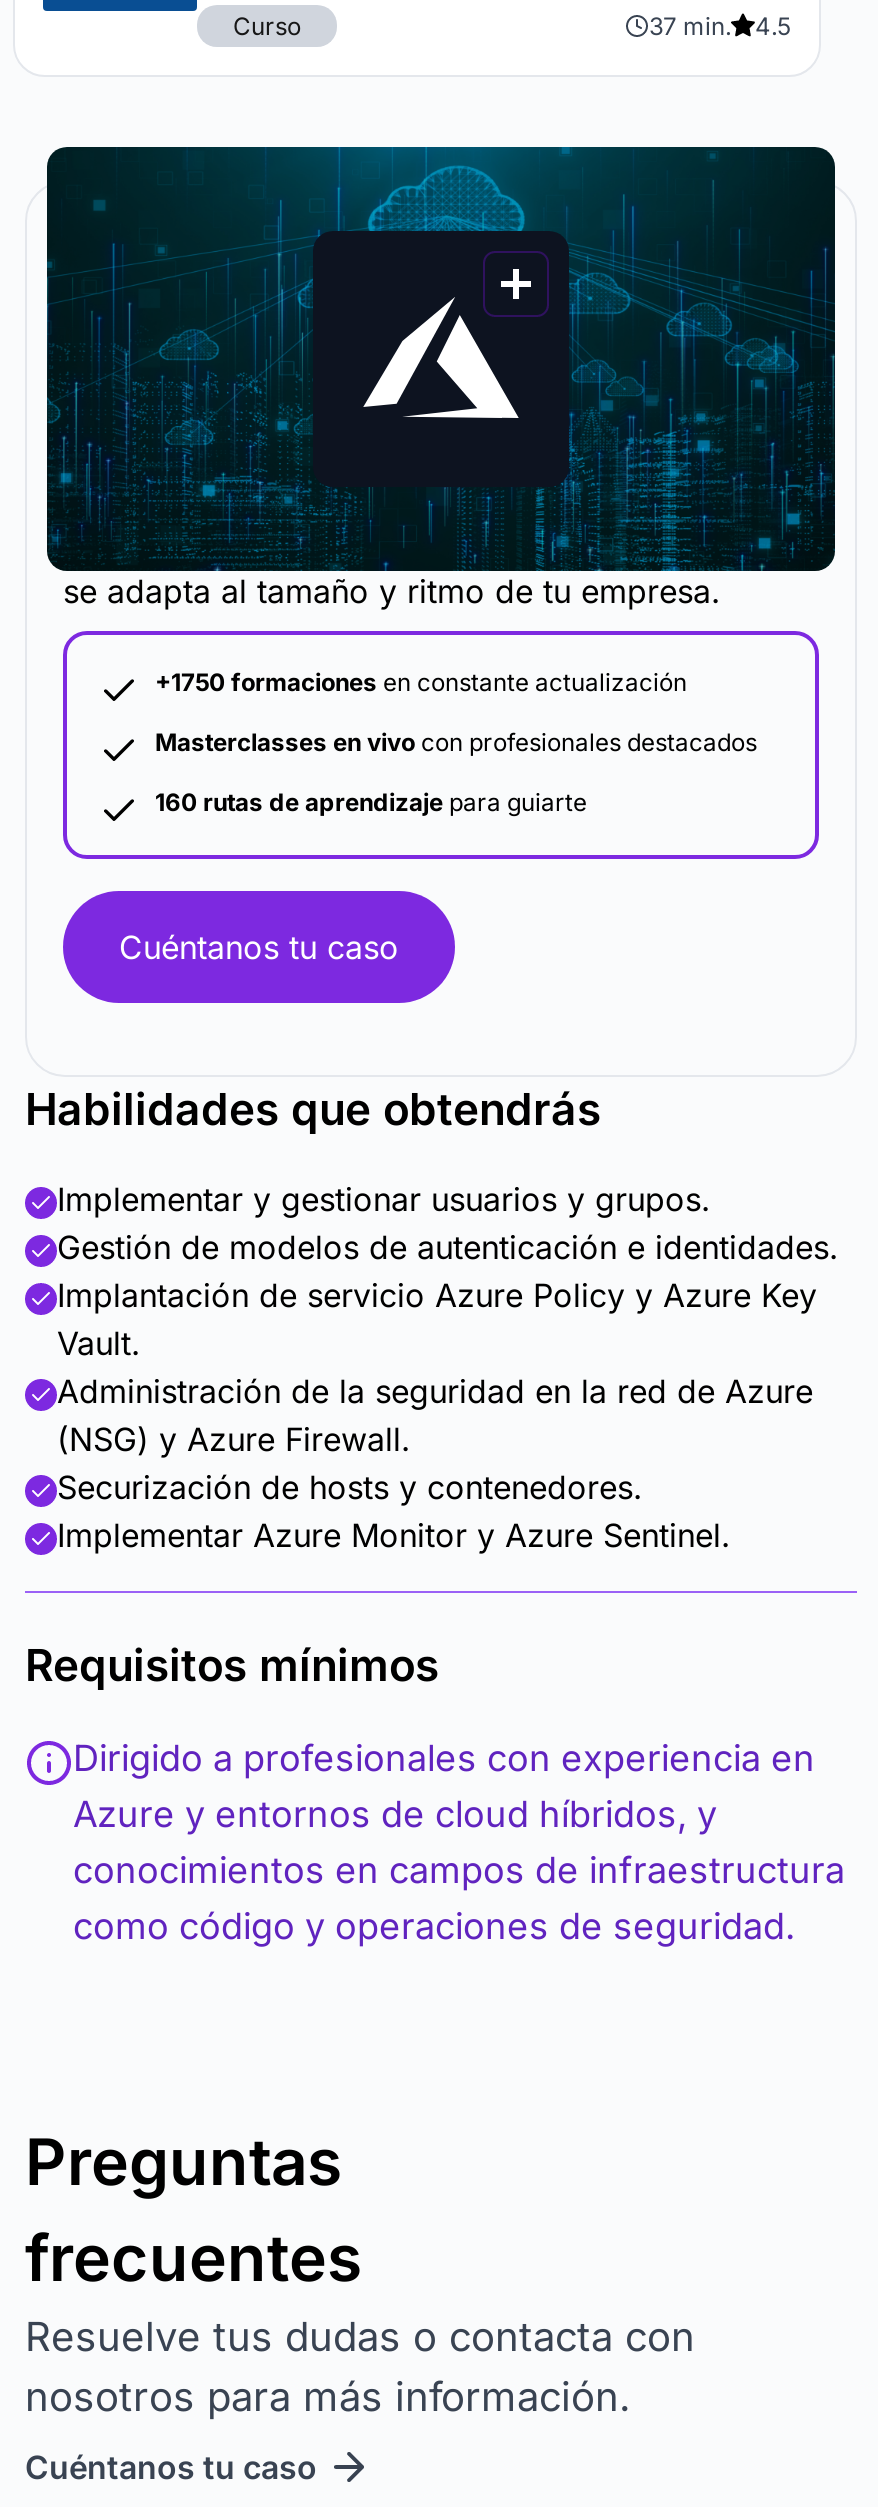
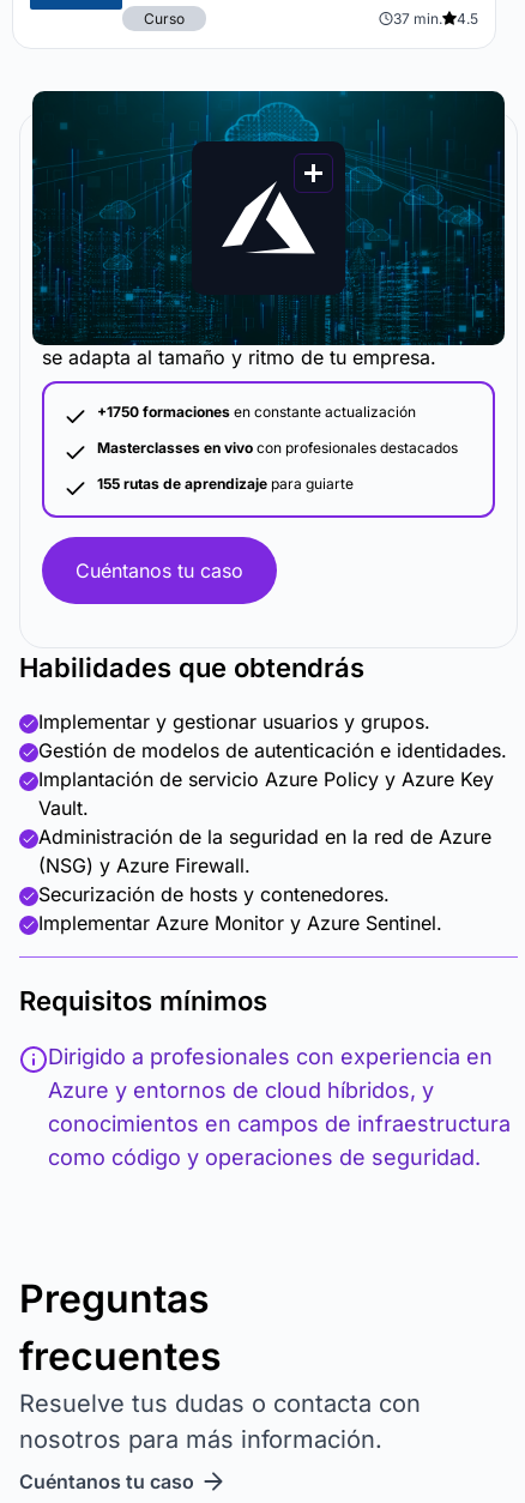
[155,787,587,817] 160 rutas de aprendizaje para guiarte -> [97,475,354,493] 155 rutas de aprendizaje para guiarte

